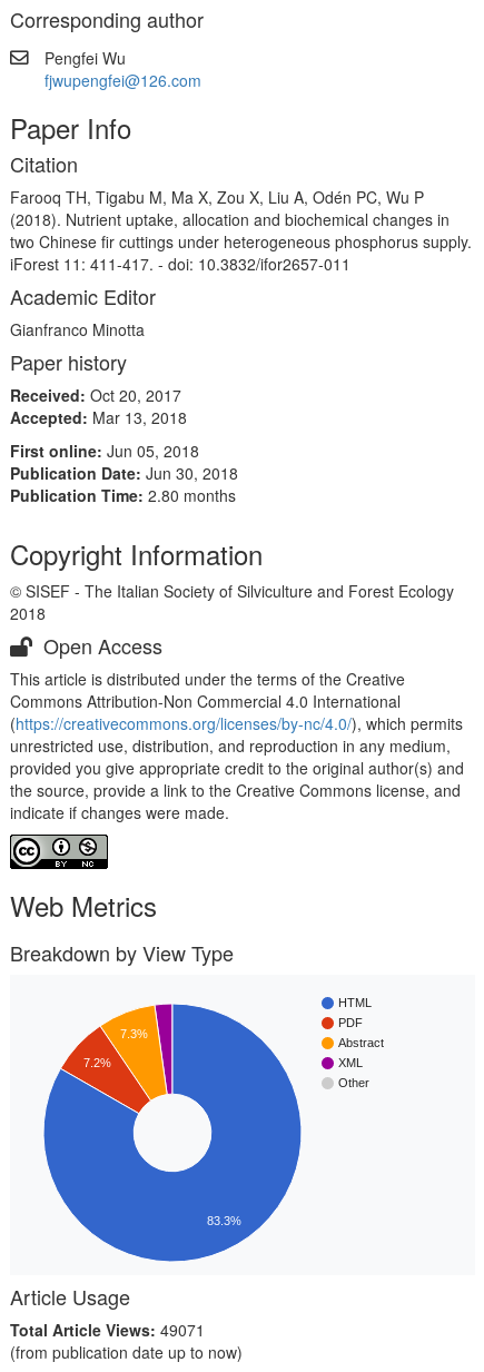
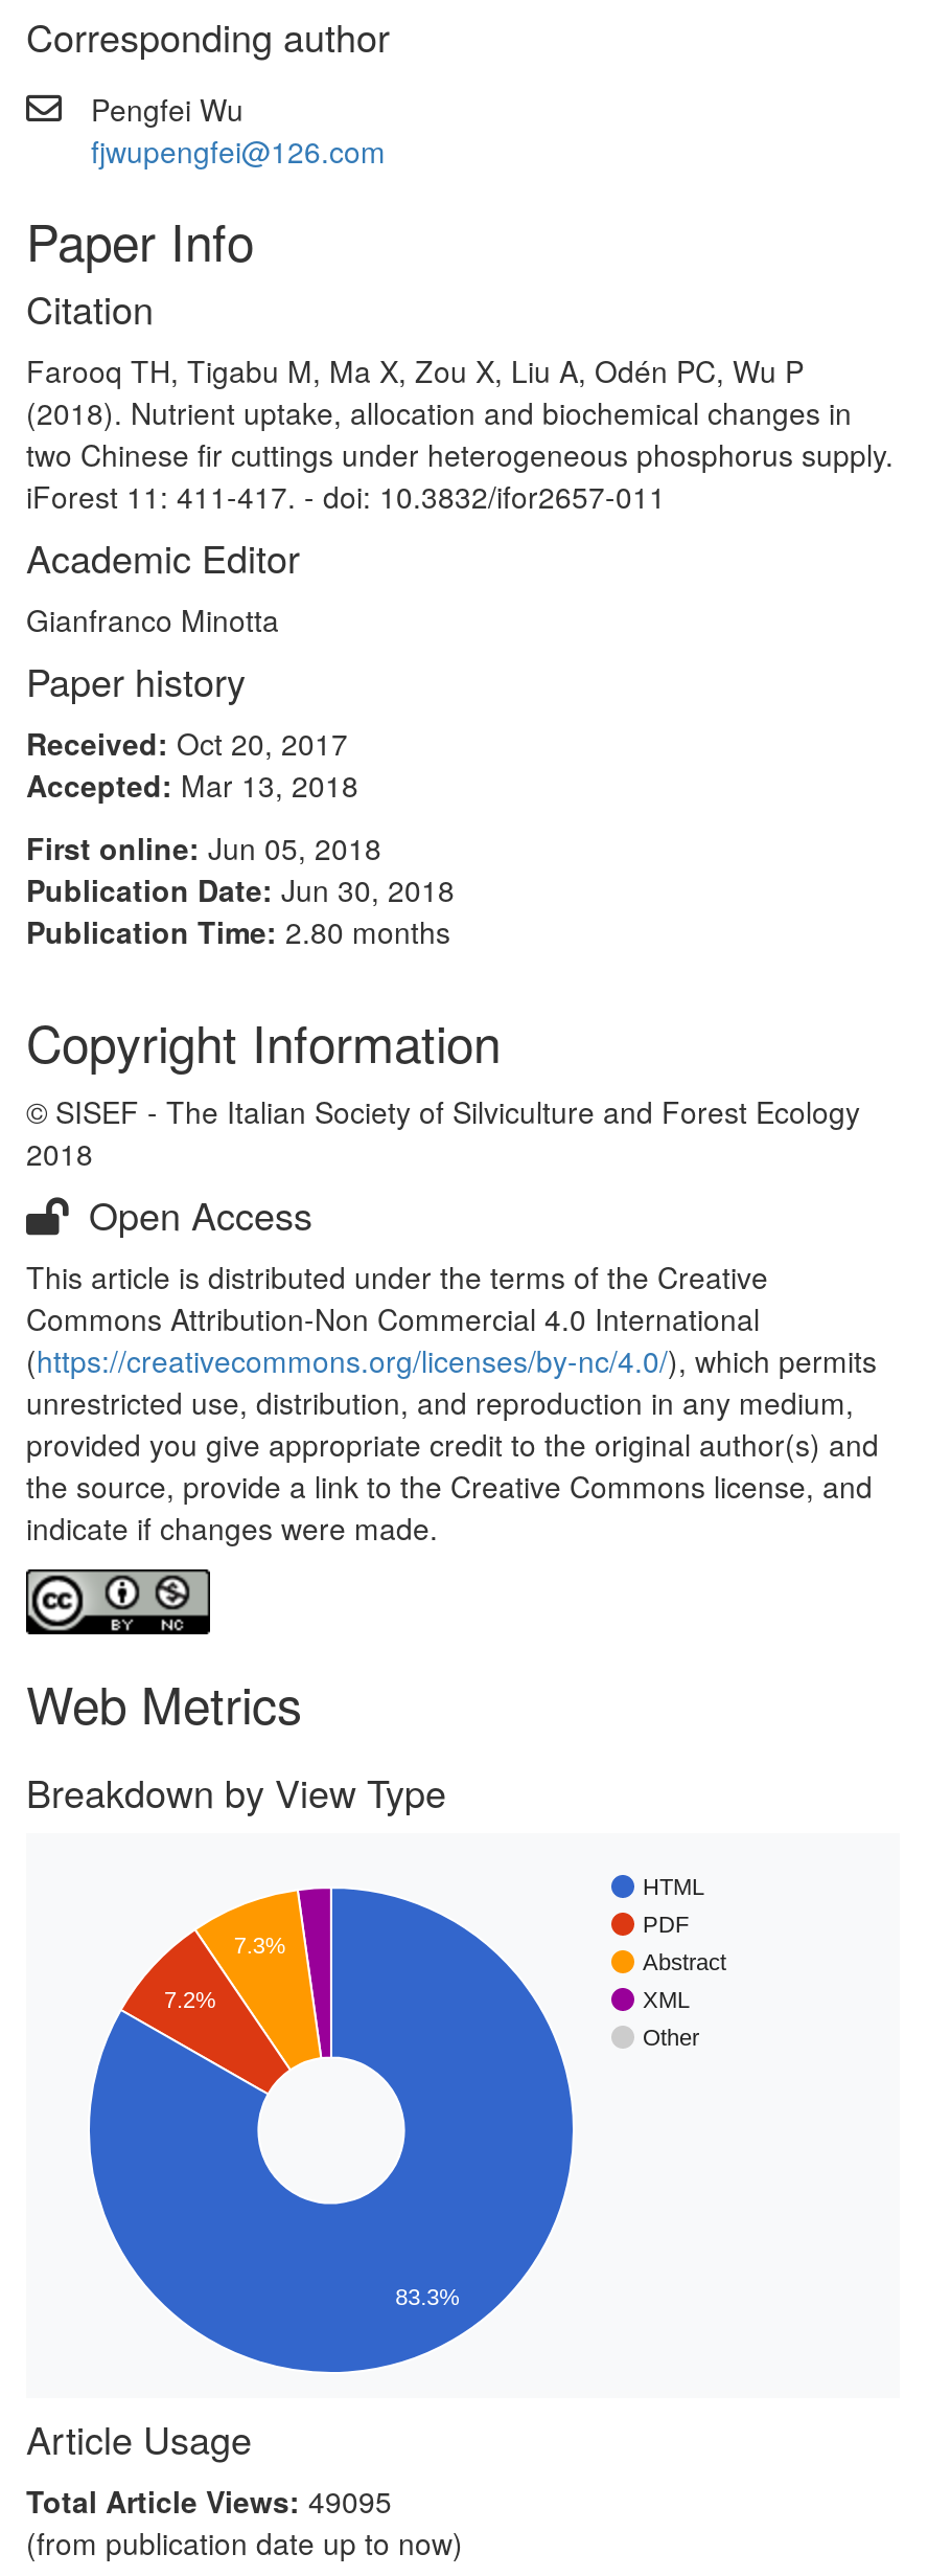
[10,1319,205,1341] Total Article Views: 49071 -> [26,2480,392,2522] Total Article Views: 49095

